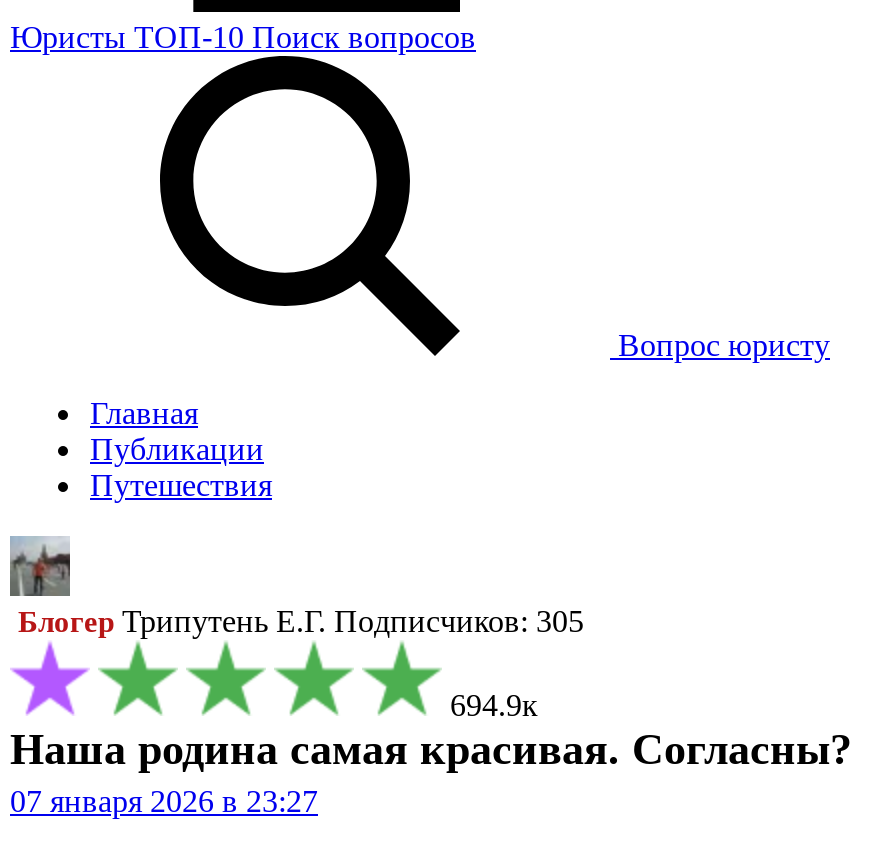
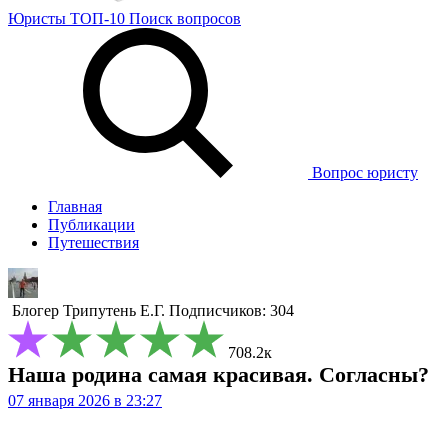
[10,604,584,638] Блогер Трипутень Е.Г. Подписчиков: 305 -> [8,302,294,319] Блогер Трипутень Е.Г. Подписчиков: 304
[450,688,538,722] 694.9к -> [228,344,272,361] 708.2к

